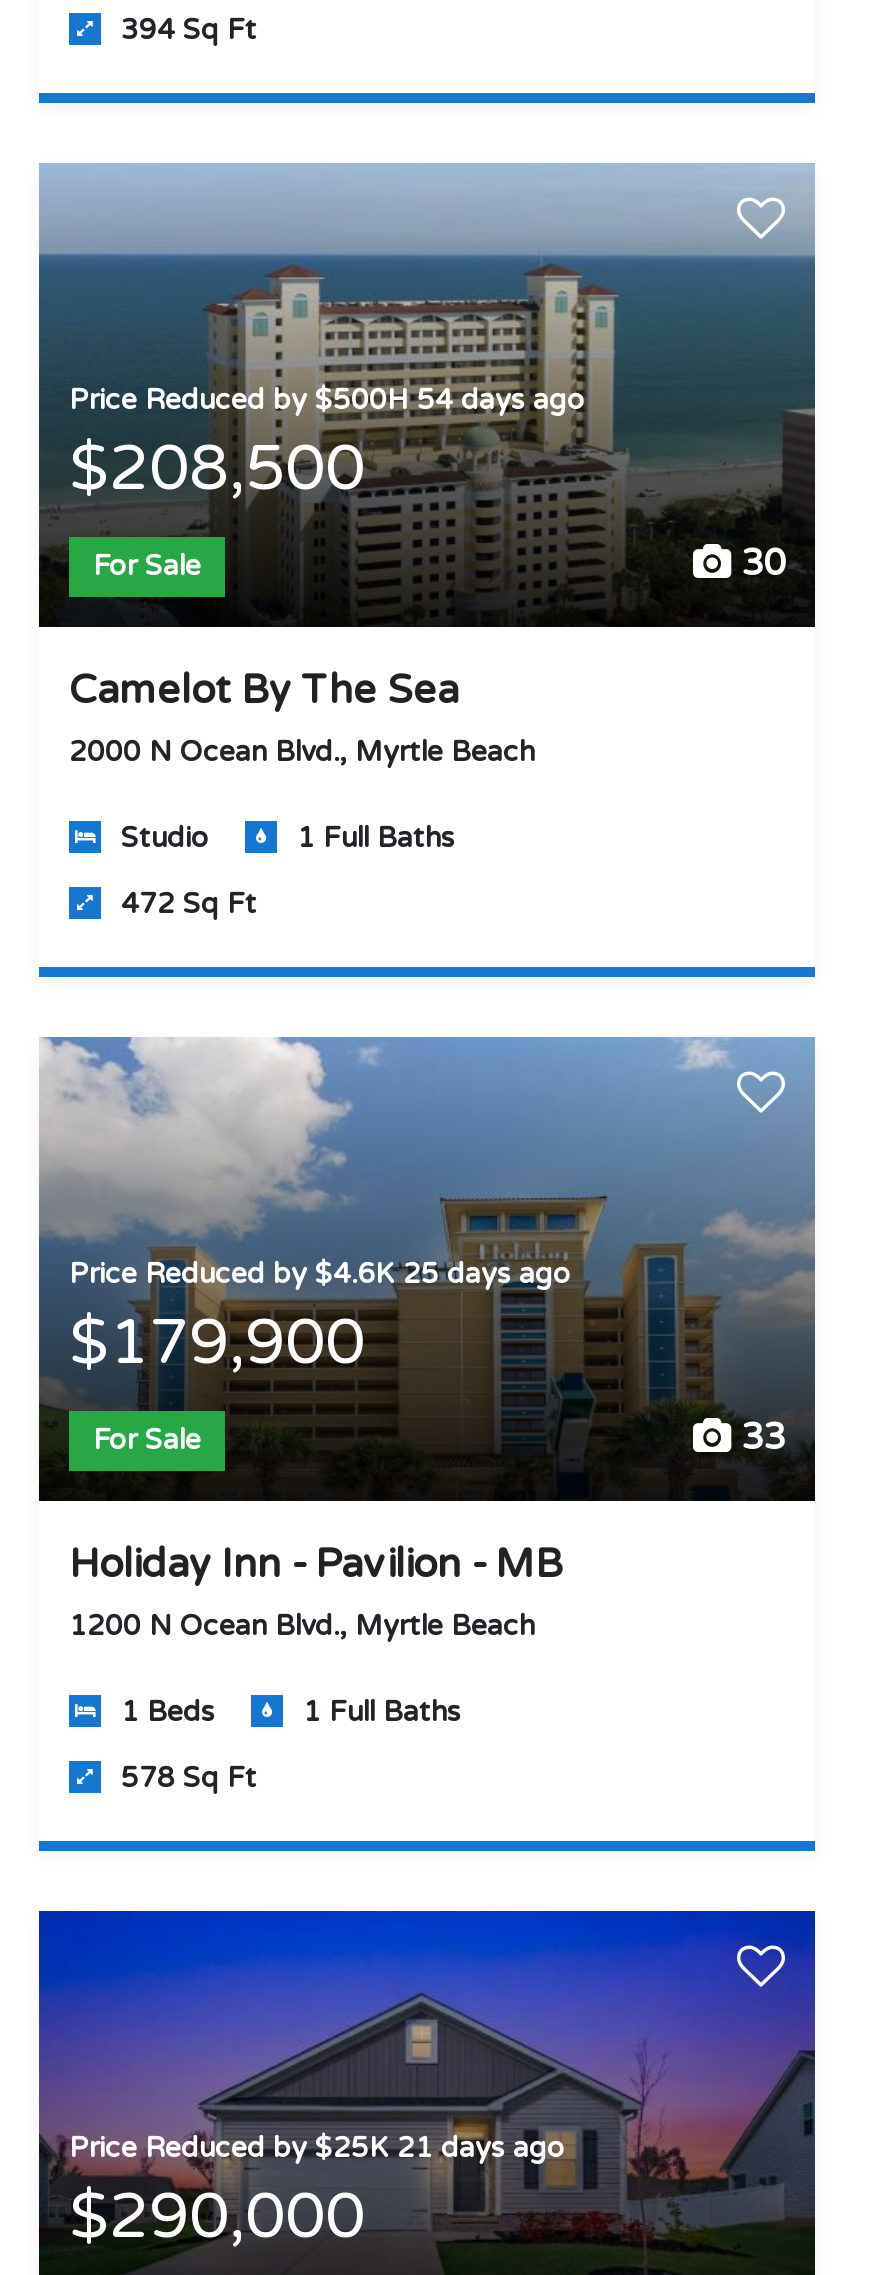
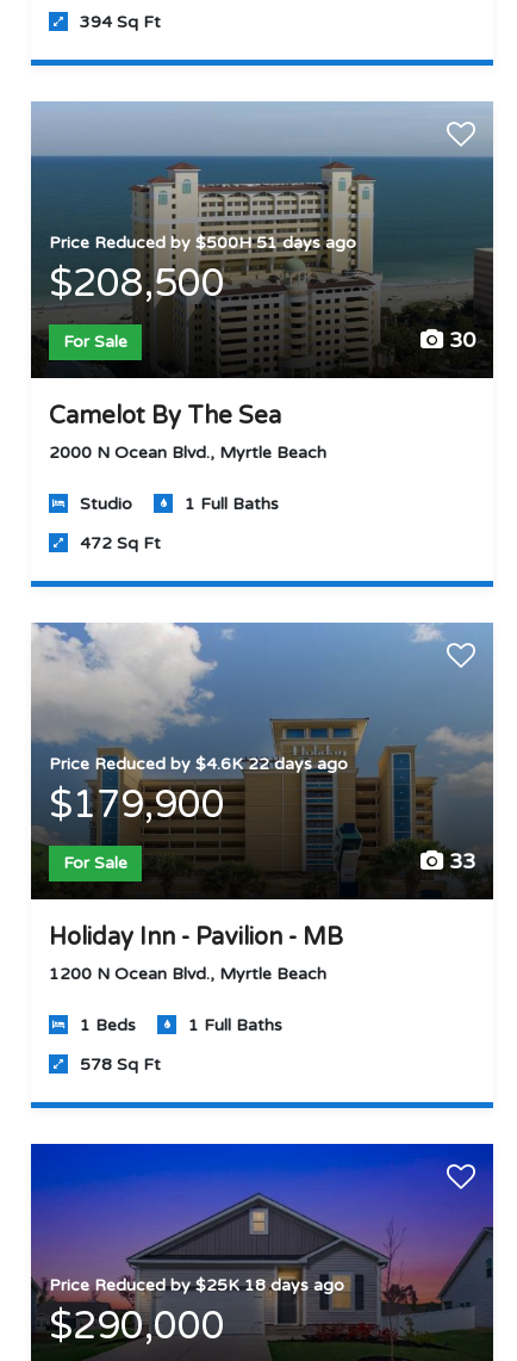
[69,384,585,418] Price Reduced by $500H 54 days ago -> [49,233,356,253] Price Reduced by $500H 51 days ago
[69,1258,571,1292] Price Reduced by $4.6K 25 days ago -> [49,754,348,775] Price Reduced by $4.6K 22 days ago
[69,2132,565,2166] Price Reduced by $25K 21 days ago -> [49,1276,344,1296] Price Reduced by $25K 18 days ago

